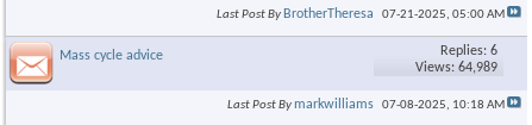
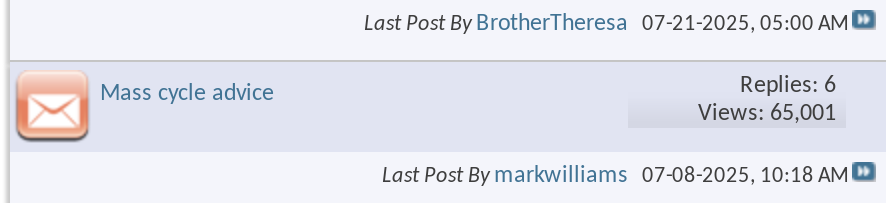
[415,61,497,75] Views: 64,989 -> [698,102,836,126] Views: 65,001

